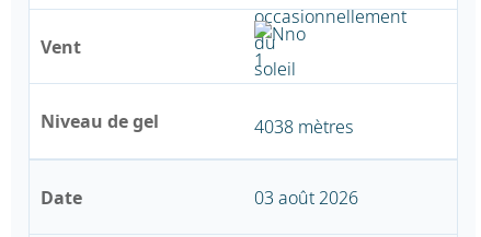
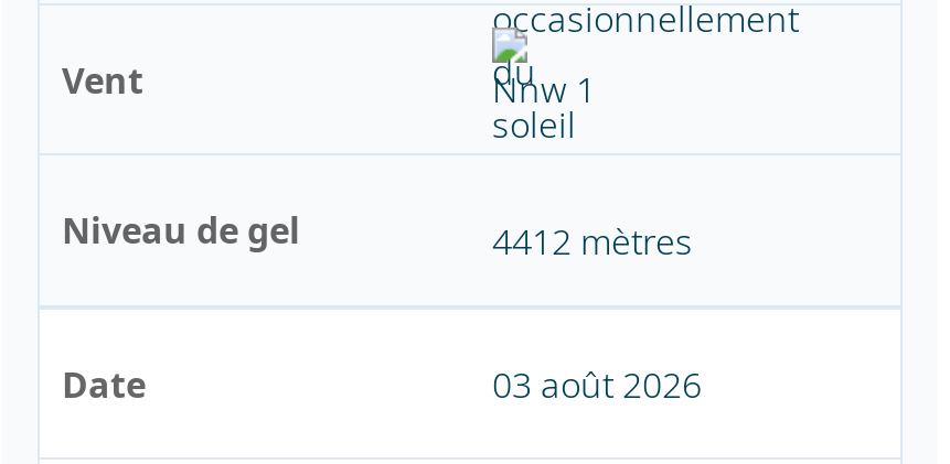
[254,26,307,69] [image] -> [492,41,596,116] [image]
[254,115,354,139] 4038 mètres -> [492,217,693,266] 4412 mètres

